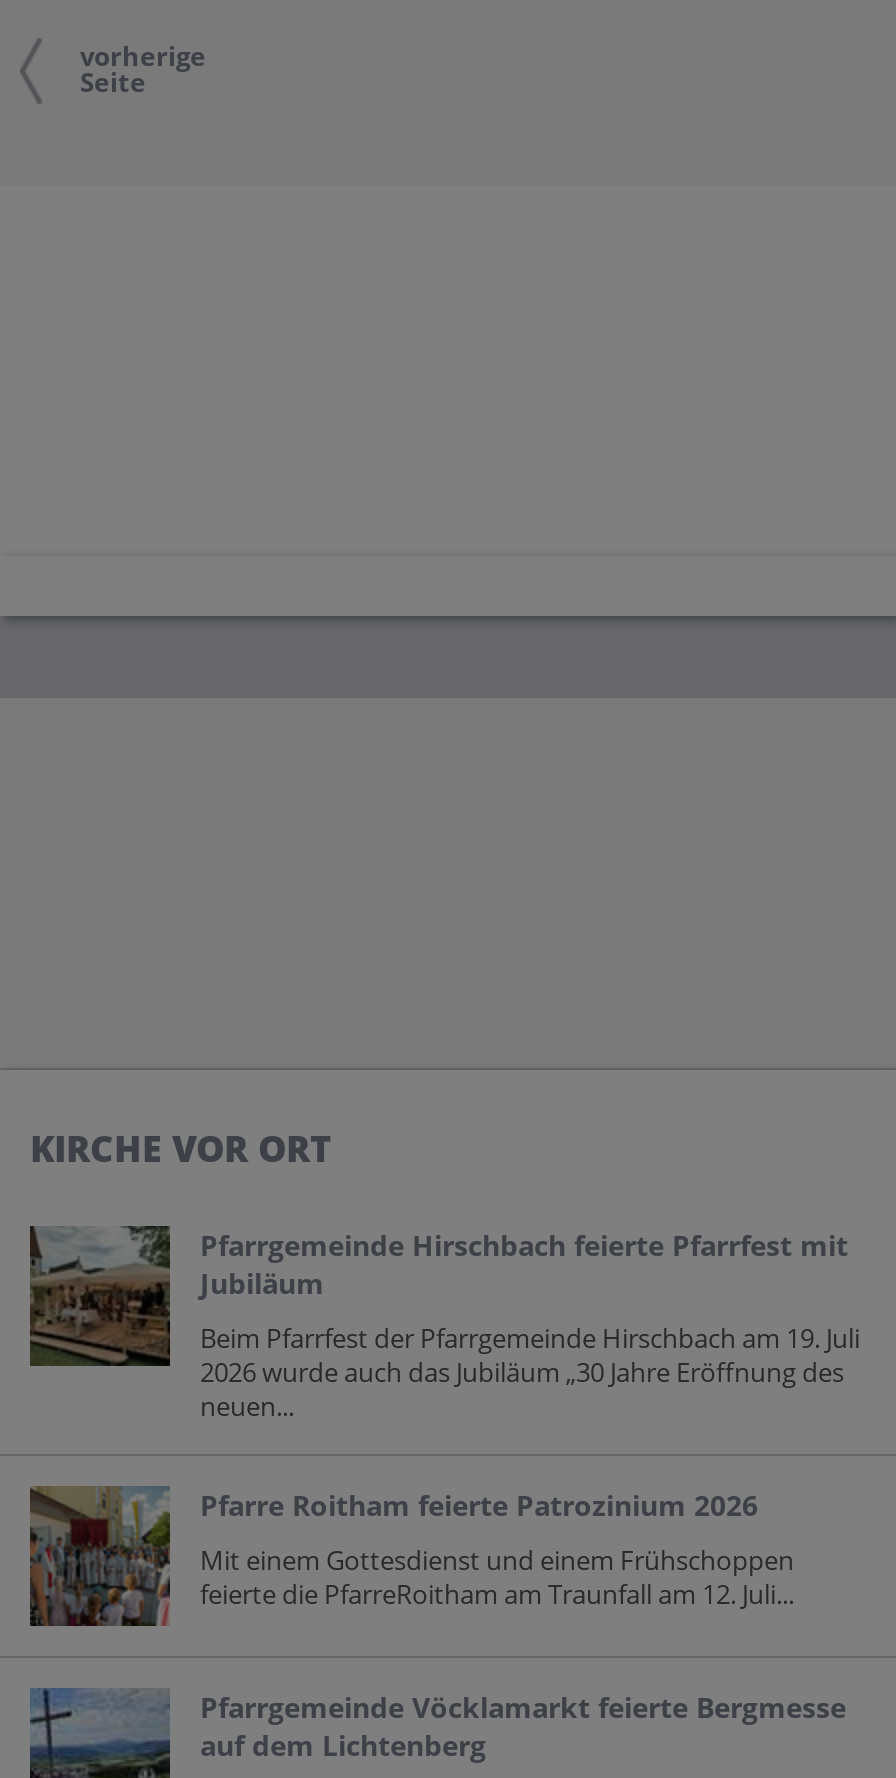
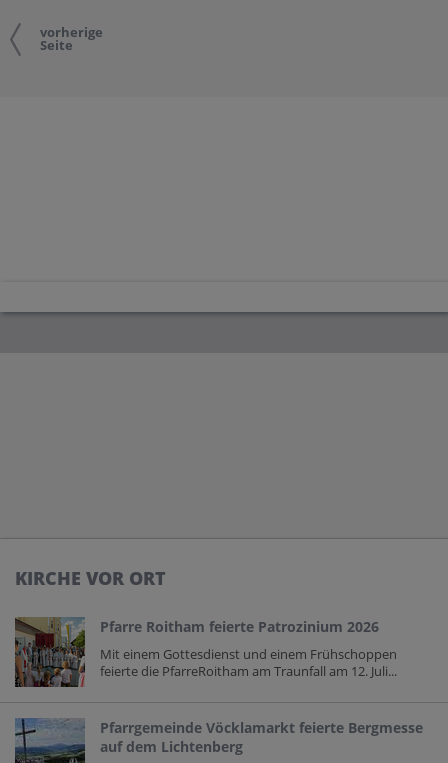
[28,1224,860,1424] [image] | Pfarrgemeinde Hirschbach feierte Pfarrfest mit | Jubiläum | Beim Pfarrfest der Pfarrgemeinde Hirschbach am 19. Juli | 2026 wurde auch das Jubiläum „30 Jahre Eröffnung des | neuen... -> none

